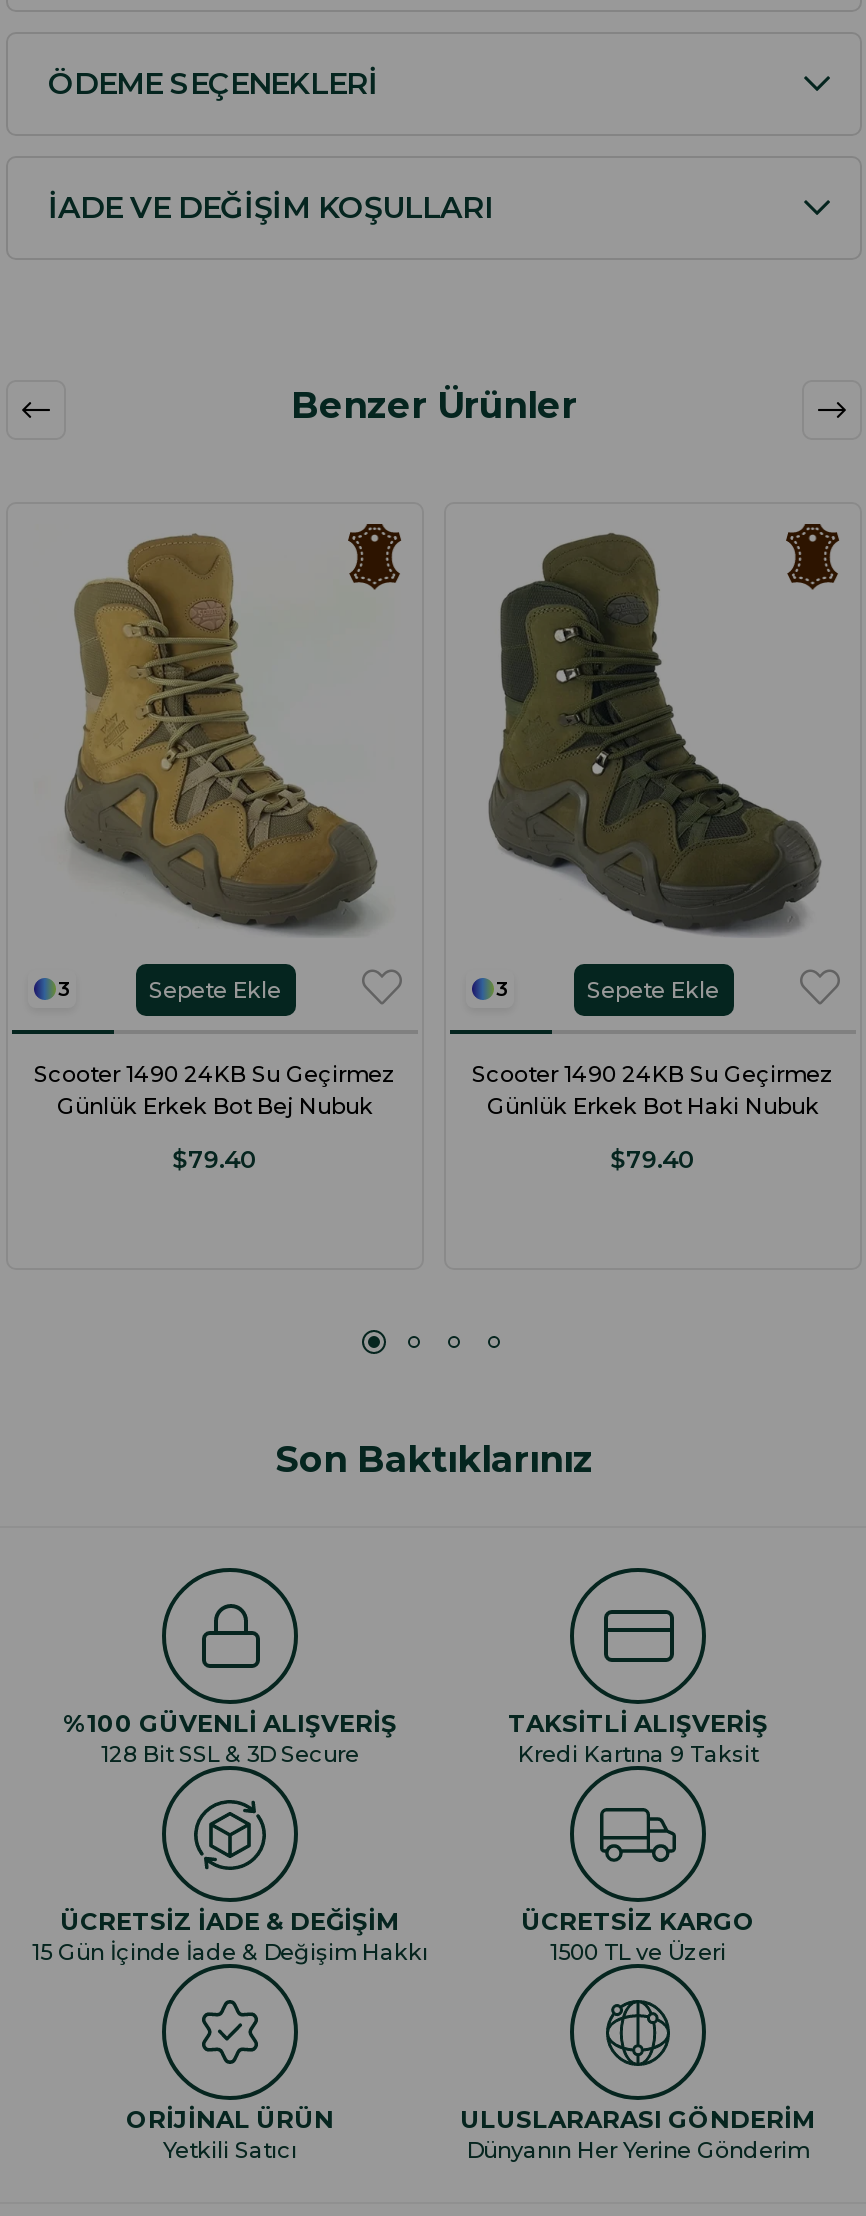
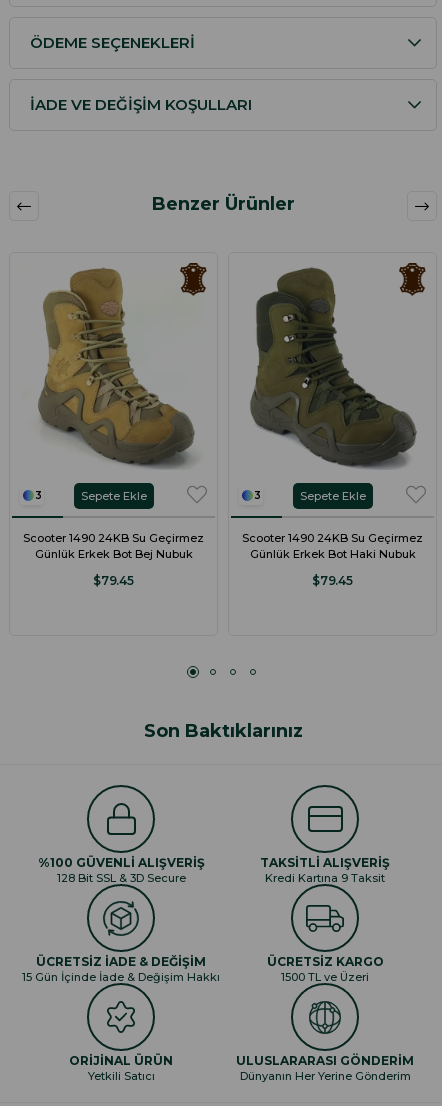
[173,1145,257,1175] $79.40 -> [93,573,134,588] $79.45
[611,1145,695,1175] $79.40 -> [312,573,353,588] $79.45

